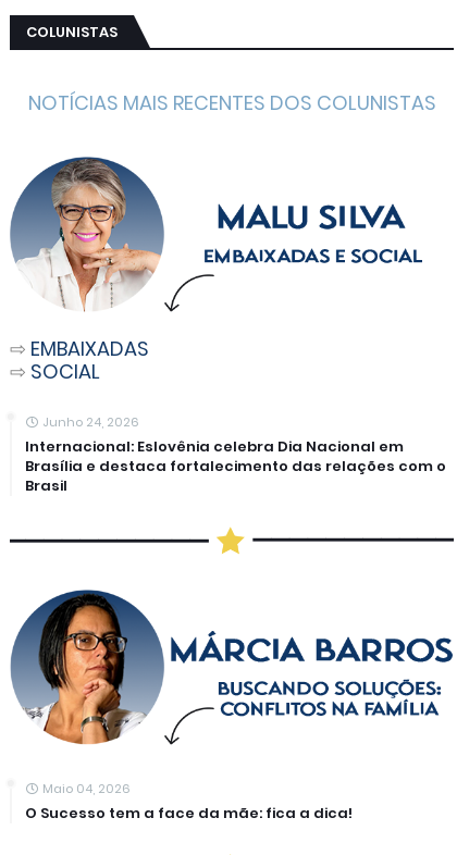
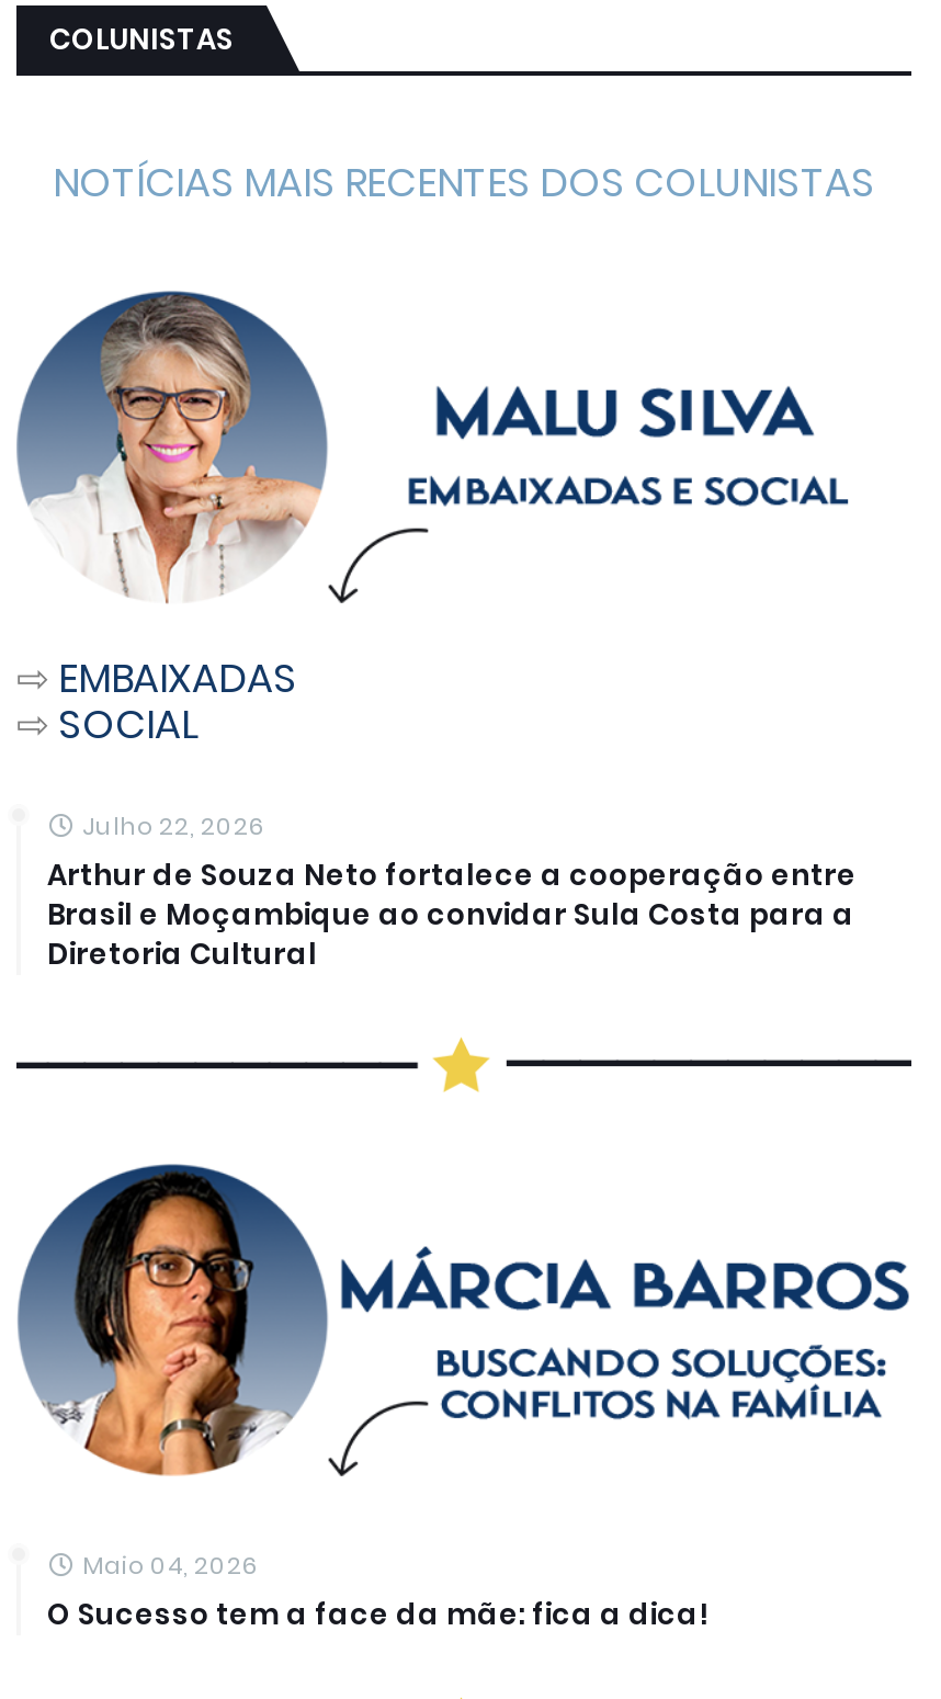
[25,414,446,496] Junho 24, 2026 | Internacional: Eslovênia celebra Dia Nacional em | Brasília e destaca fortalecimento das relações com o | Brasil -> [47,809,857,976] Julho 22, 2026 | Arthur de Souza Neto fortalece a cooperação entre | Brasil e Moçambique ao convidar Sula Costa para a | Diretoria Cultural

